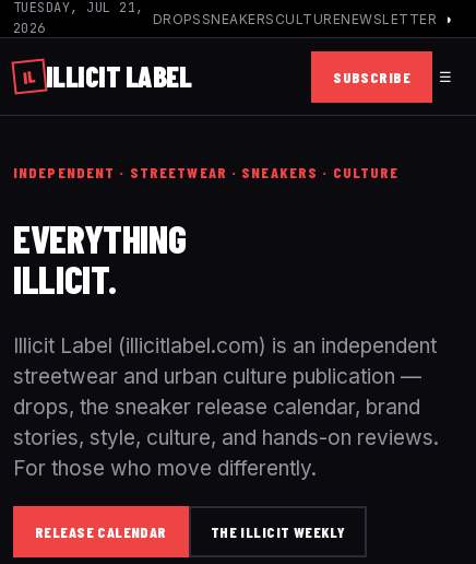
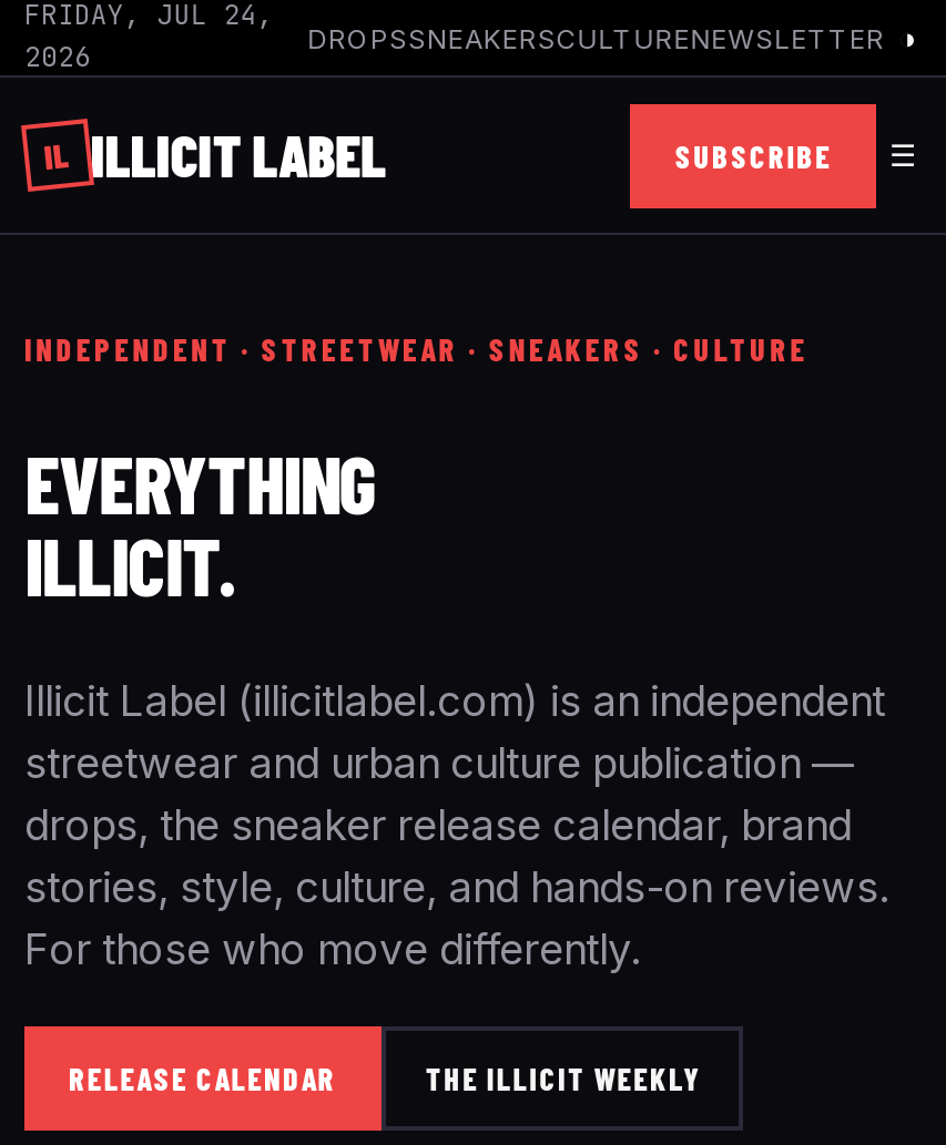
[13,0,144,16] TUESDAY, JUL 21, -> [24,0,273,33] FRIDAY, JUL 24,

